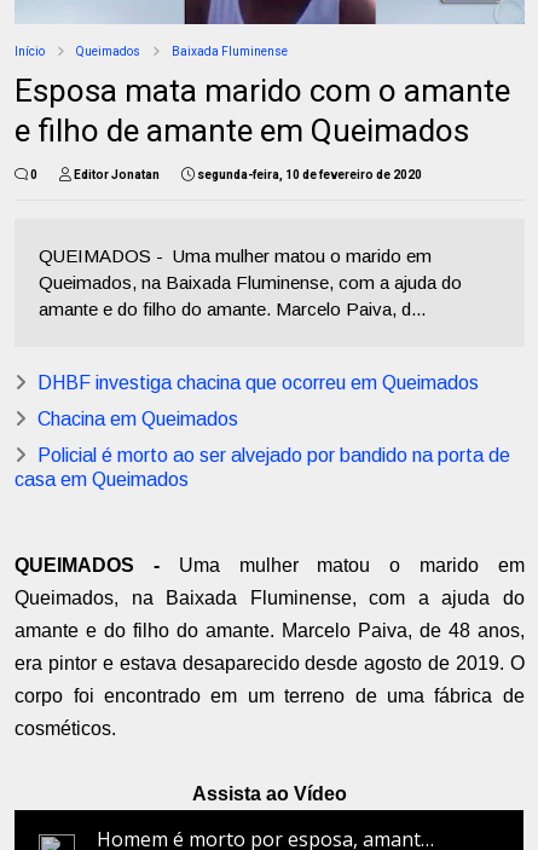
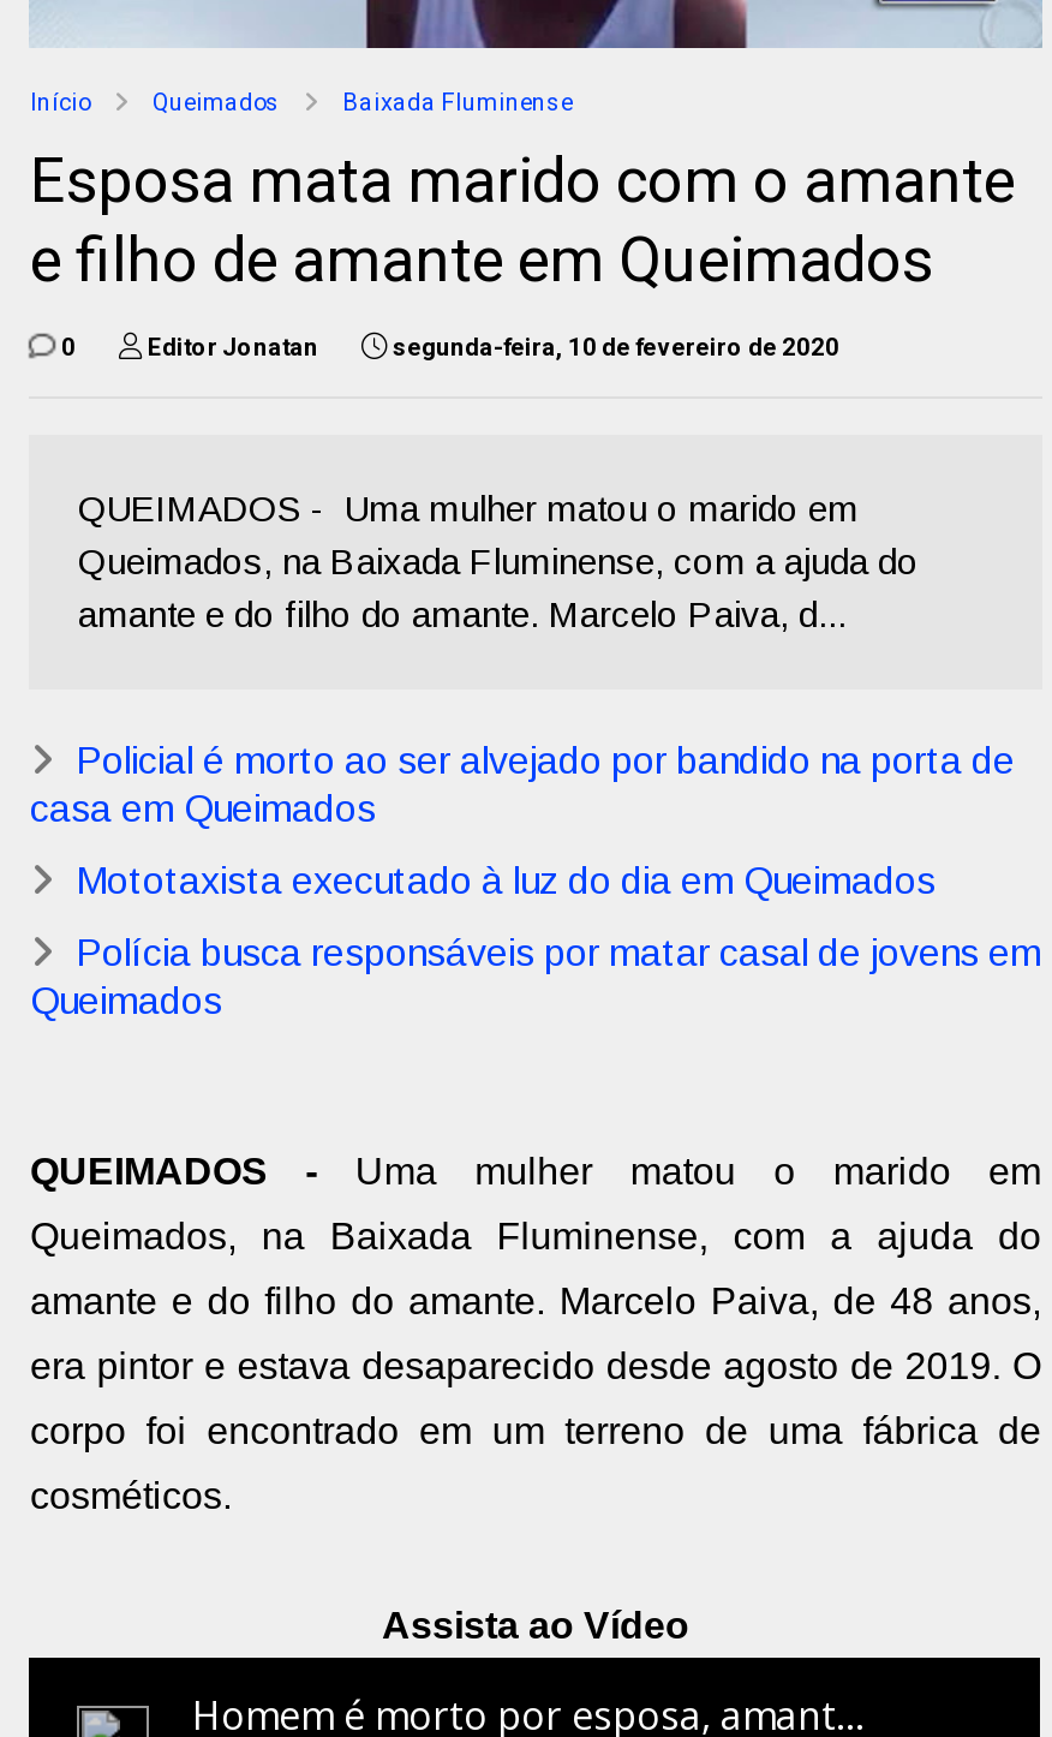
[38,373,479,430] DHBF investiga chacina que ocorreu em Queimados | Chacina em Queimados -> none
moved [15,445,511,490] -> [30,741,1015,830]: Policial é morto ao ser alvejado por bandido na porta de | casa em Queimados
none -> [30,861,1041,1022] Mototaxista executado à luz do dia em Queimados | Polícia busca responsáveis por matar casal de jovens em | Queimados

